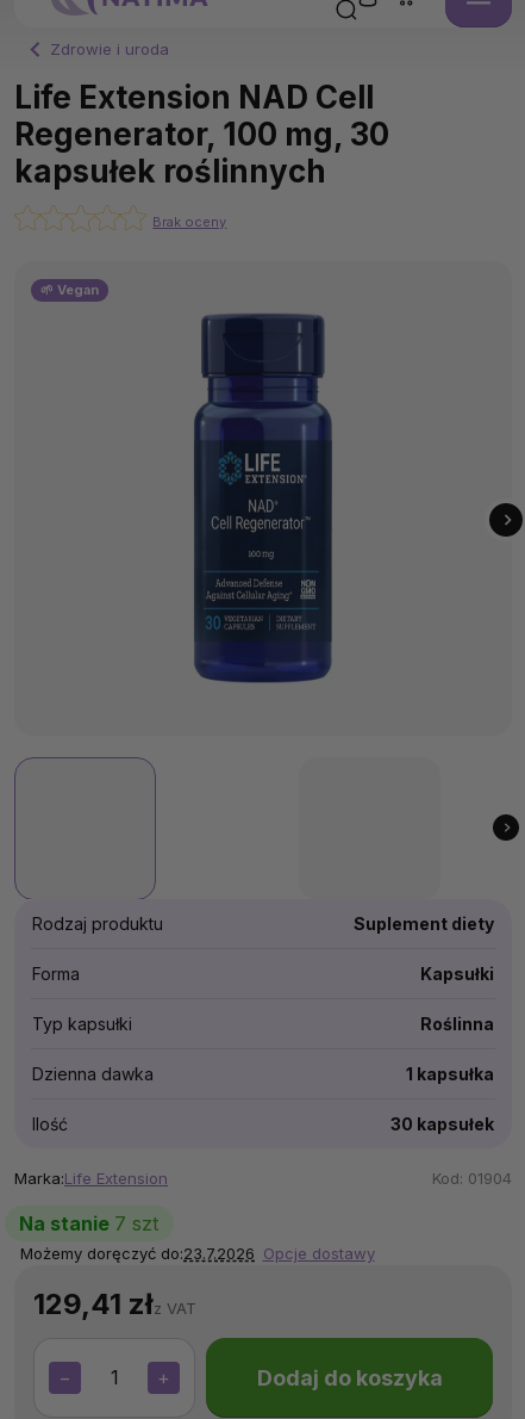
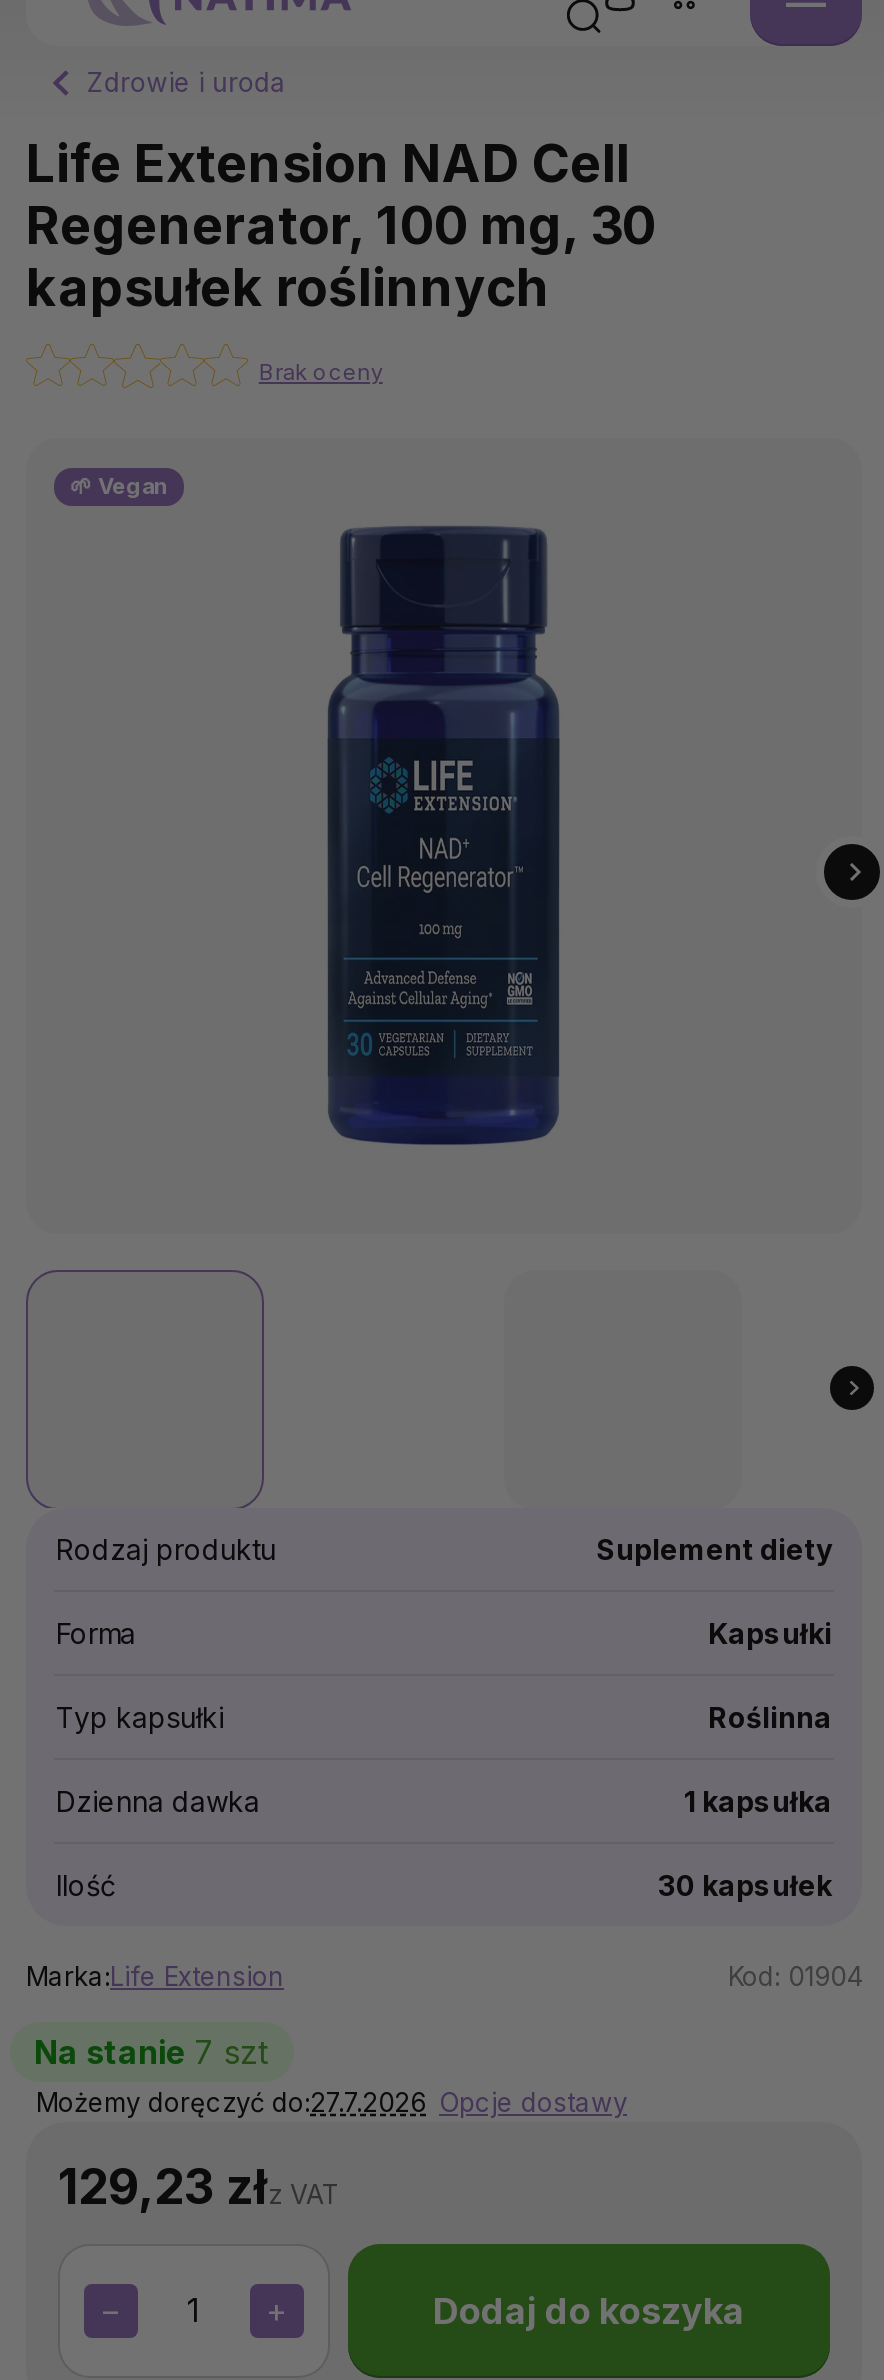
[20,1243,374,1263] Możemy doręczyć do:23.7.2026 Opcje dostawy -> [36,2086,627,2118] Możemy doręczyć do:27.7.2026 Opcje dostawy
[33,1286,196,1321] 129,41 zł z VAT -> [58,2158,340,2216] 129,23 zł z VAT

